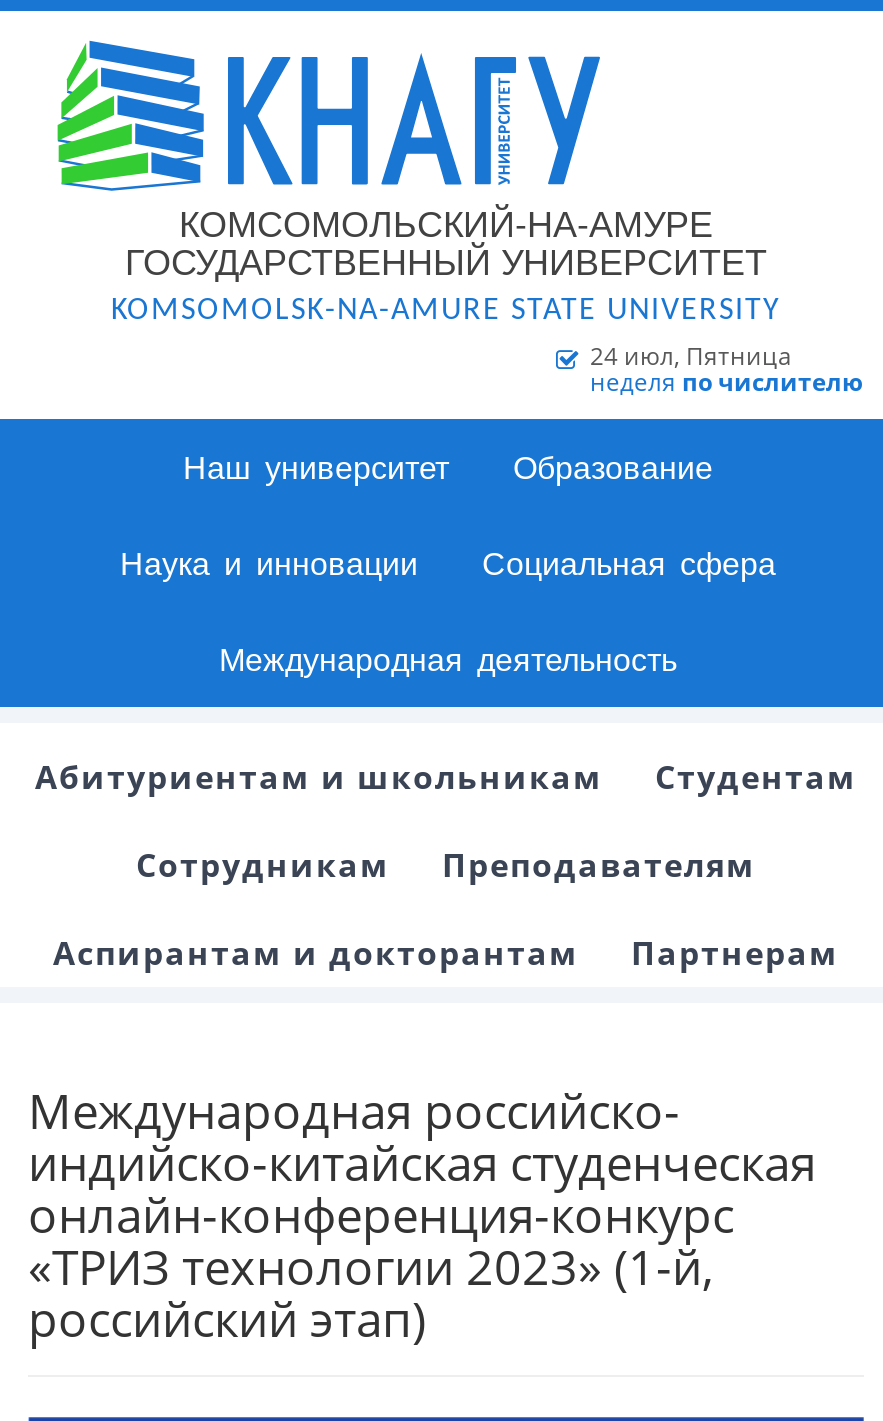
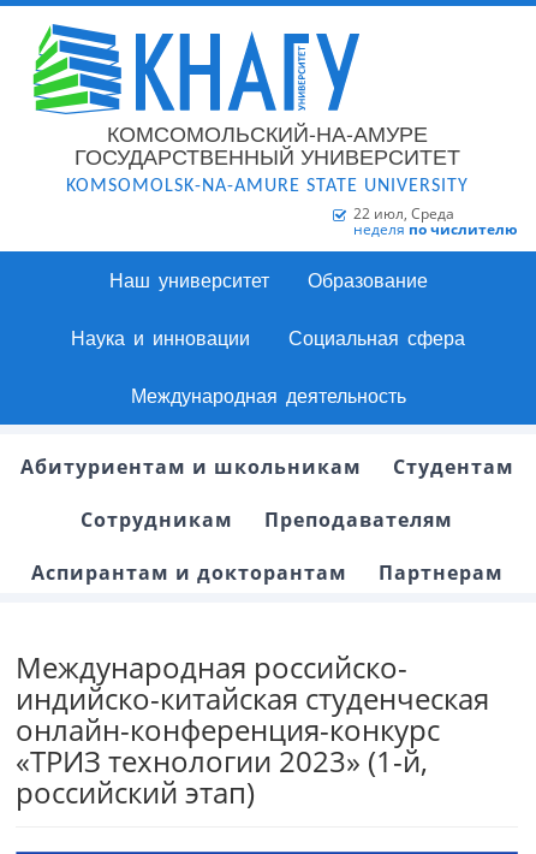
[590,339,792,373] 24 июл, Пятница -> [353,203,454,224] 22 июл, Среда

